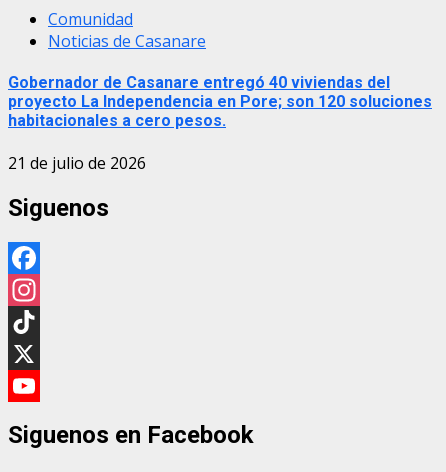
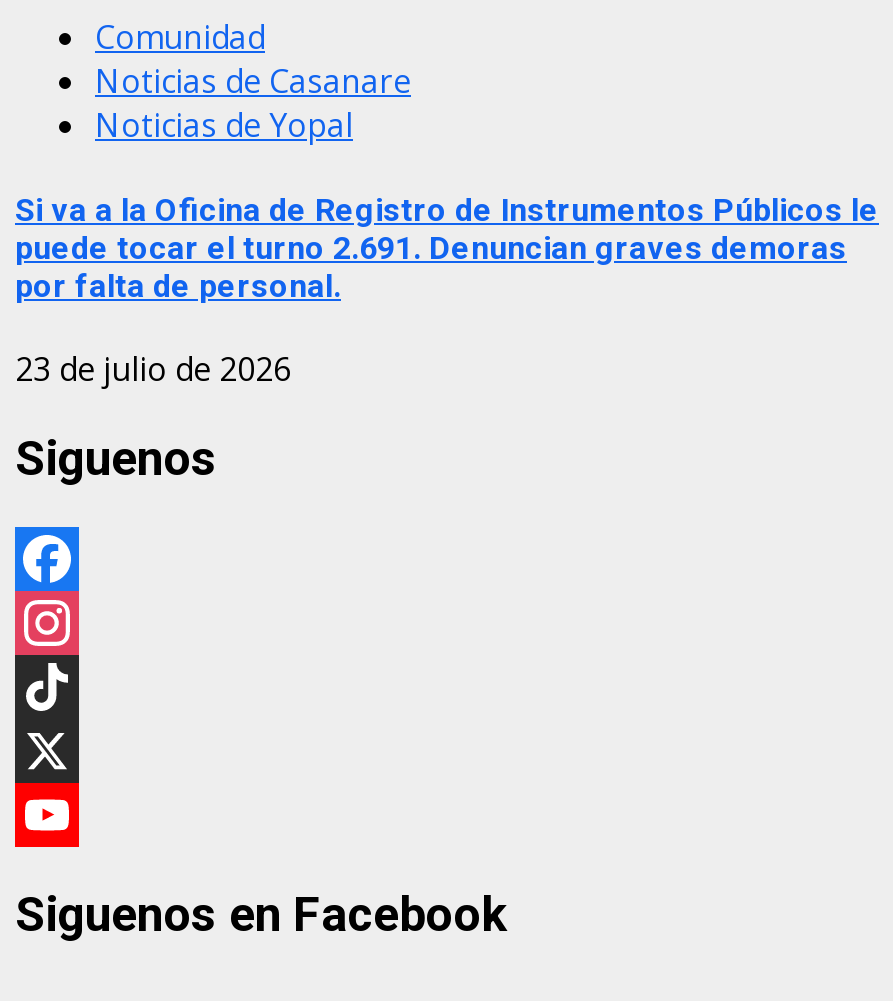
[8,73,432,174] Gobernador de Casanare entregó 40 viviendas del | proyecto La Independencia en Pore; son 120 soluciones | habitacionales a cero pesos. | 21 de julio de 2026 -> [15,103,879,391] Noticias de Yopal | Si va a la Oficina de Registro de Instrumentos Públicos le | puede tocar el turno 2.691. Denuncian graves demoras | por falta de personal. | 23 de julio de 2026

